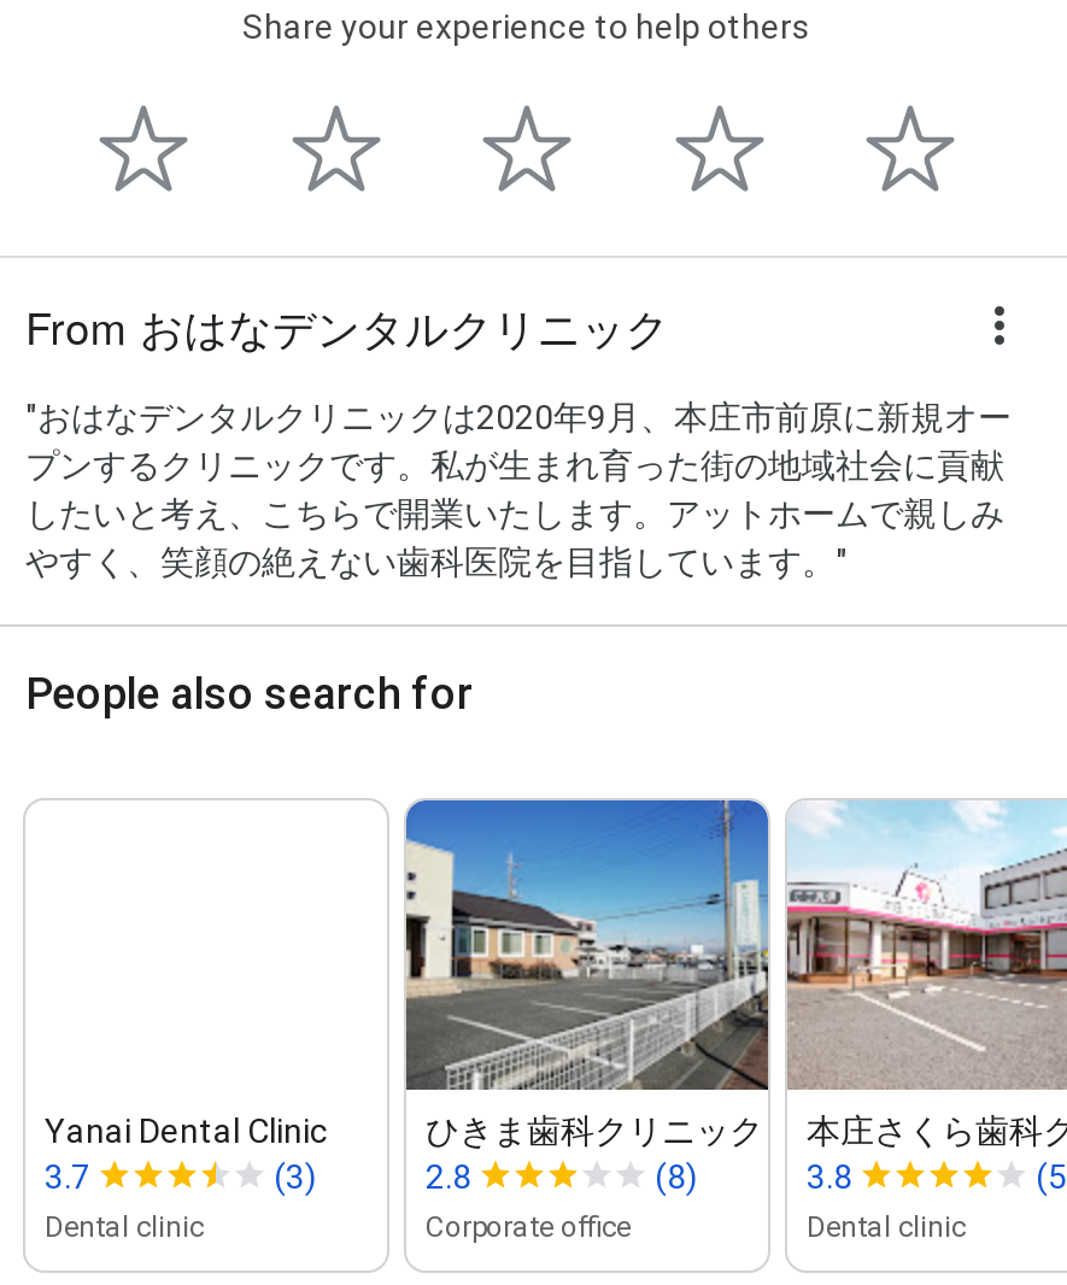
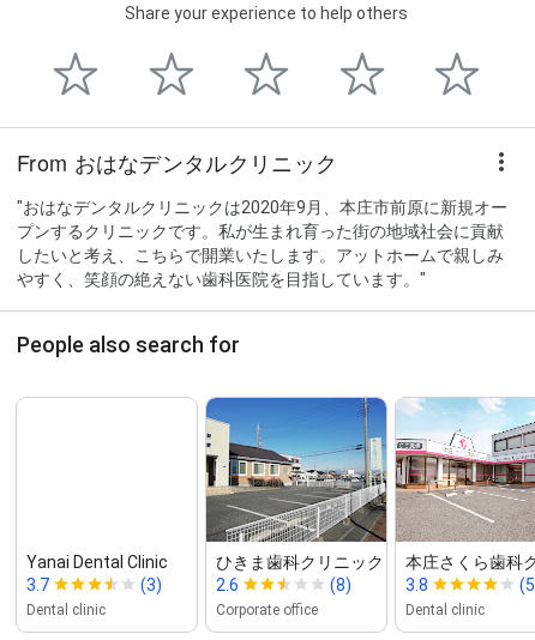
[426,1156,471,1195] 2.8 -> [216,575,239,594] 2.6

